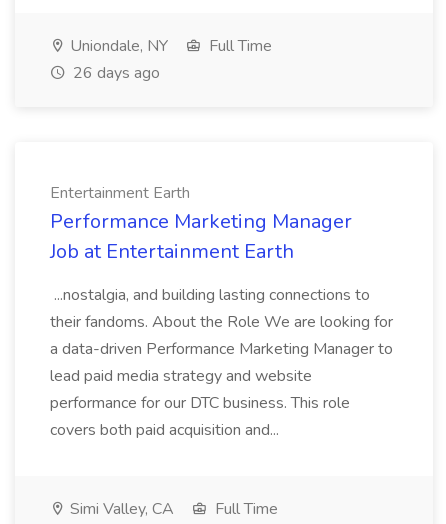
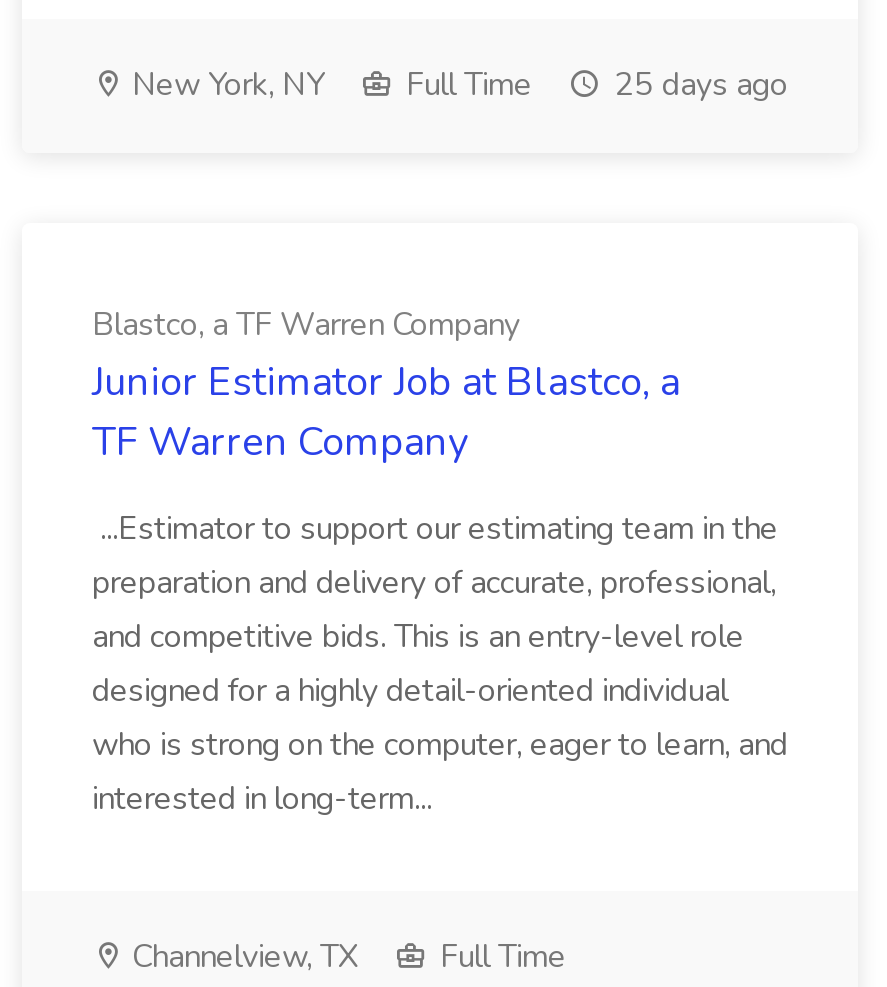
[66,35,168,57] Uniondale, NY -> [124,63,324,107] New York, NY
[69,62,160,84] 26 days ago -> [606,63,788,107] 25 days ago
[50,182,352,265] Entertainment Earth | Performance Marketing Manager | Job at Entertainment Earth -> [92,303,680,469] Blastco, a TF Warren Company | Junior Estimator Job at Blastco, a | TF Warren Company
[50,284,393,441] ...nostalgia, and building lasting connections to | their fandoms. About the Role We are looking for | a data-driven Performance Marketing Manager to | lead paid media strategy and website | performance for our DTC business. This role | covers both paid acquisition and... -> [92,507,788,821] ...Estimator to support our estimating team in the | preparation and delivery of accurate, professional, | and competitive bids. This is an entry-level role | designed for a highly detail-oriented individual | who is strong on the computer, eager to learn, and | interested in long-term...
[66,498,174,520] Simi Valley, CA -> [124,935,358,979] Channelview, TX

